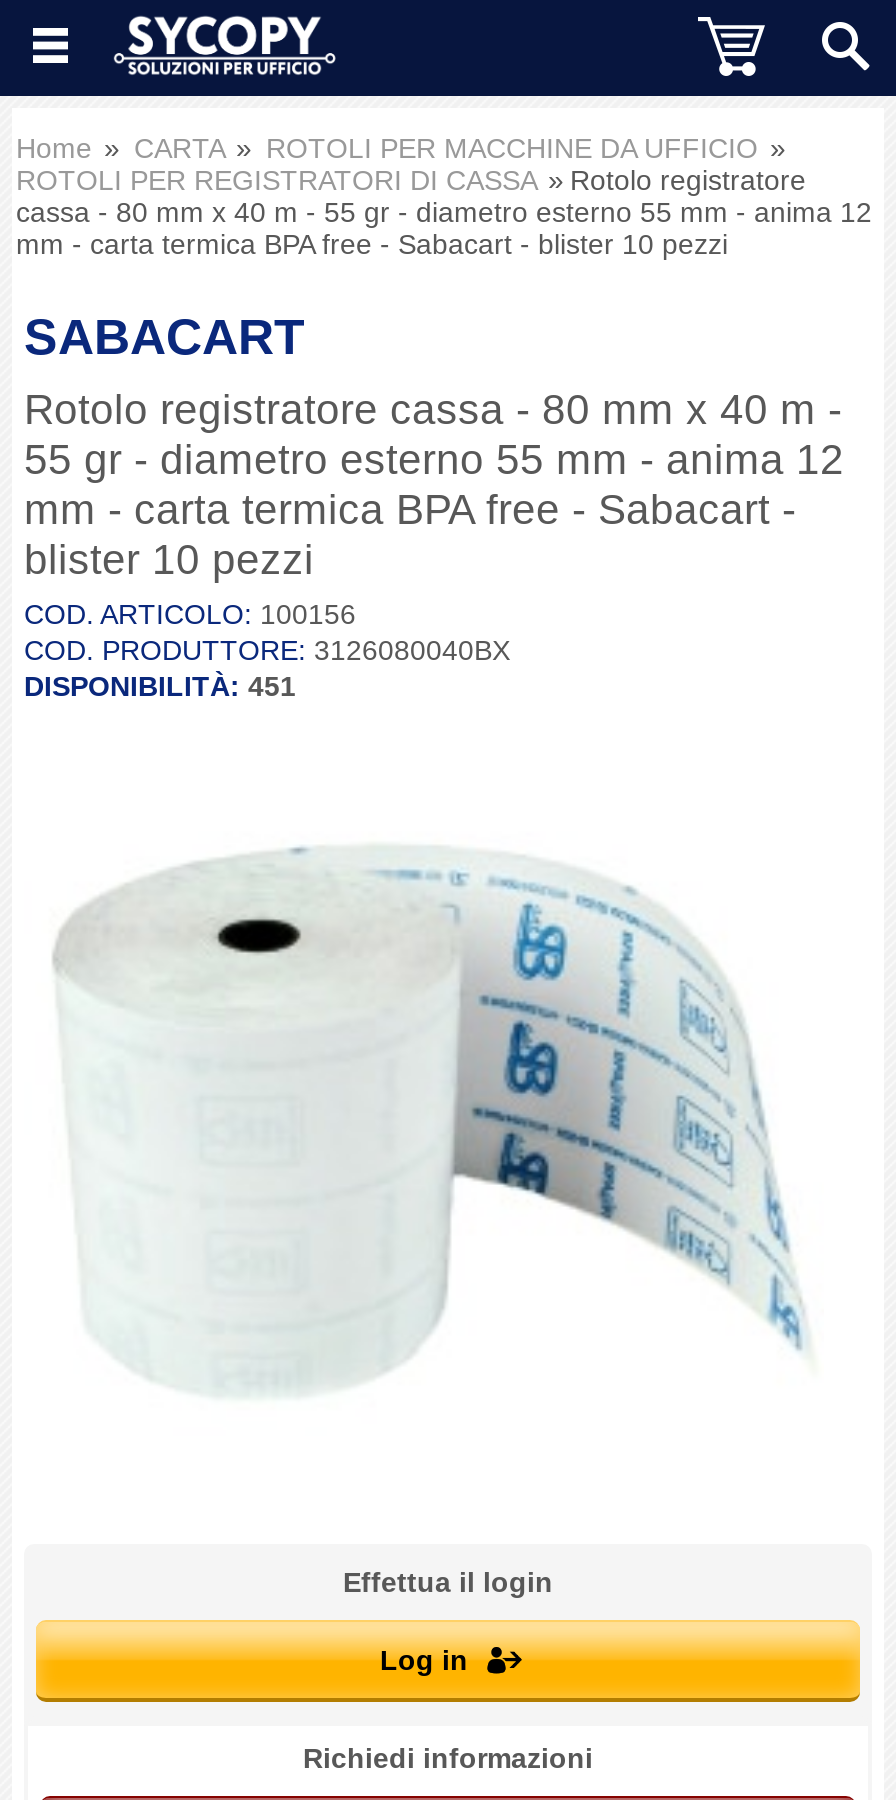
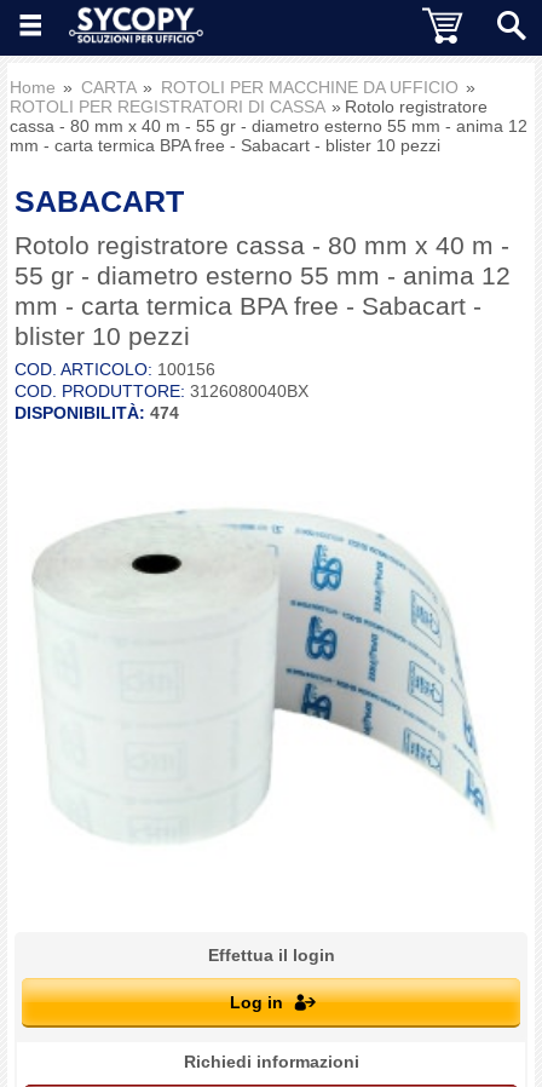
[24,669,296,701] DISPONIBILITÀ: 451 -> [15,402,179,422] DISPONIBILITÀ: 474

